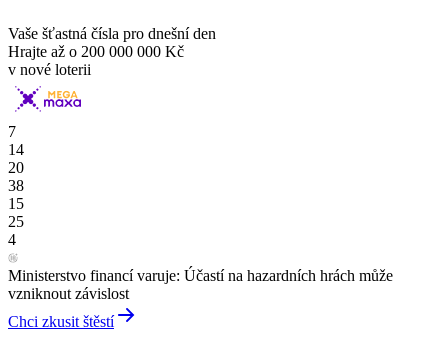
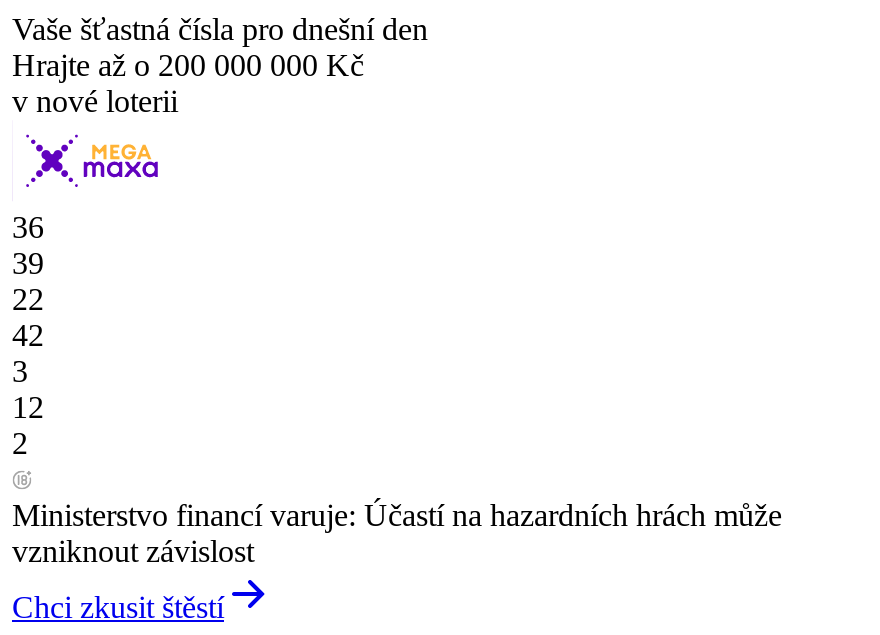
[8,123,16,140] 7 -> [12,209,44,243] 36
[8,141,24,158] 14 -> [12,245,44,279] 39
[8,159,24,176] 20 -> [12,281,44,315] 22
[8,177,24,194] 38 -> [12,317,44,351] 42
[8,195,24,212] 15 -> [12,353,28,387] 3
[8,213,24,230] 25 -> [12,389,44,423] 12
[8,231,16,248] 4 -> [12,425,28,459] 2

